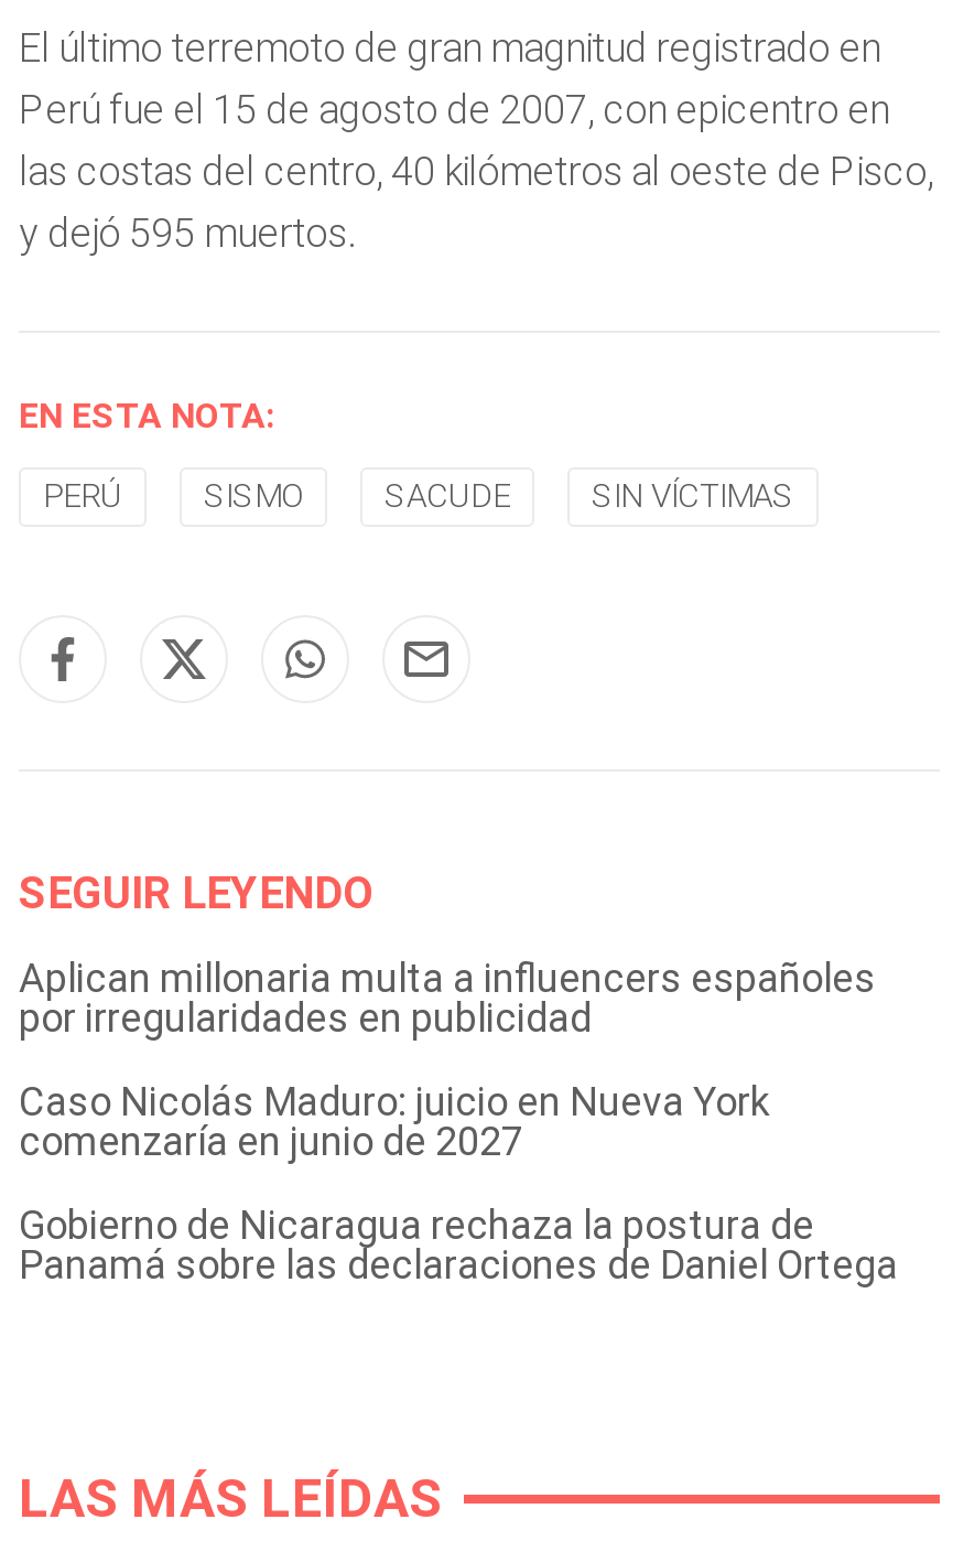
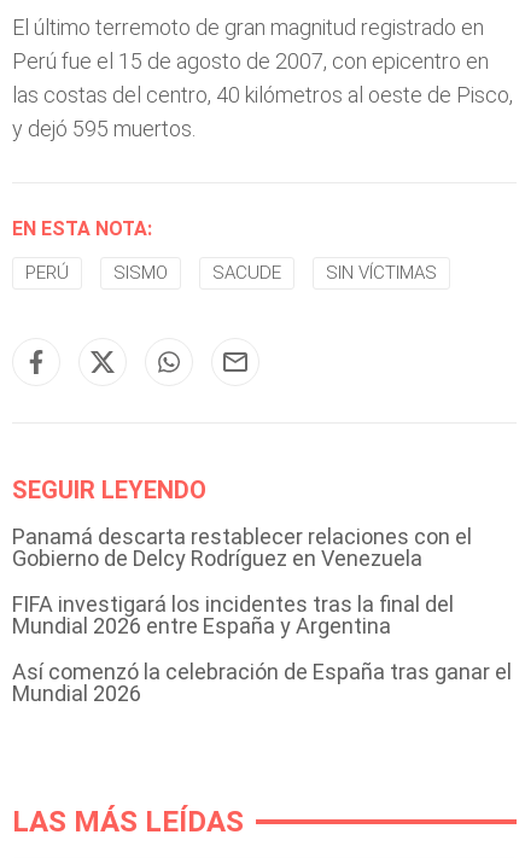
[19,955,876,1041] Aplican millonaria multa a influencers españoles | por irregularidades en publicidad -> [12,524,472,571] Panamá descarta restablecer relaciones con el | Gobierno de Delcy Rodríguez en Venezuela
[19,1078,770,1164] Caso Nicolás Maduro: juicio en Nueva York | comenzaría en junio de 2027 -> [12,591,454,638] FIFA investigará los incidentes tras la final del | Mundial 2026 entre España y Argentina
[19,1201,898,1287] Gobierno de Nicaragua rechaza la postura de | Panamá sobre las declaraciones de Daniel Ortega -> [12,659,512,706] Así comenzó la celebración de España tras ganar el | Mundial 2026

